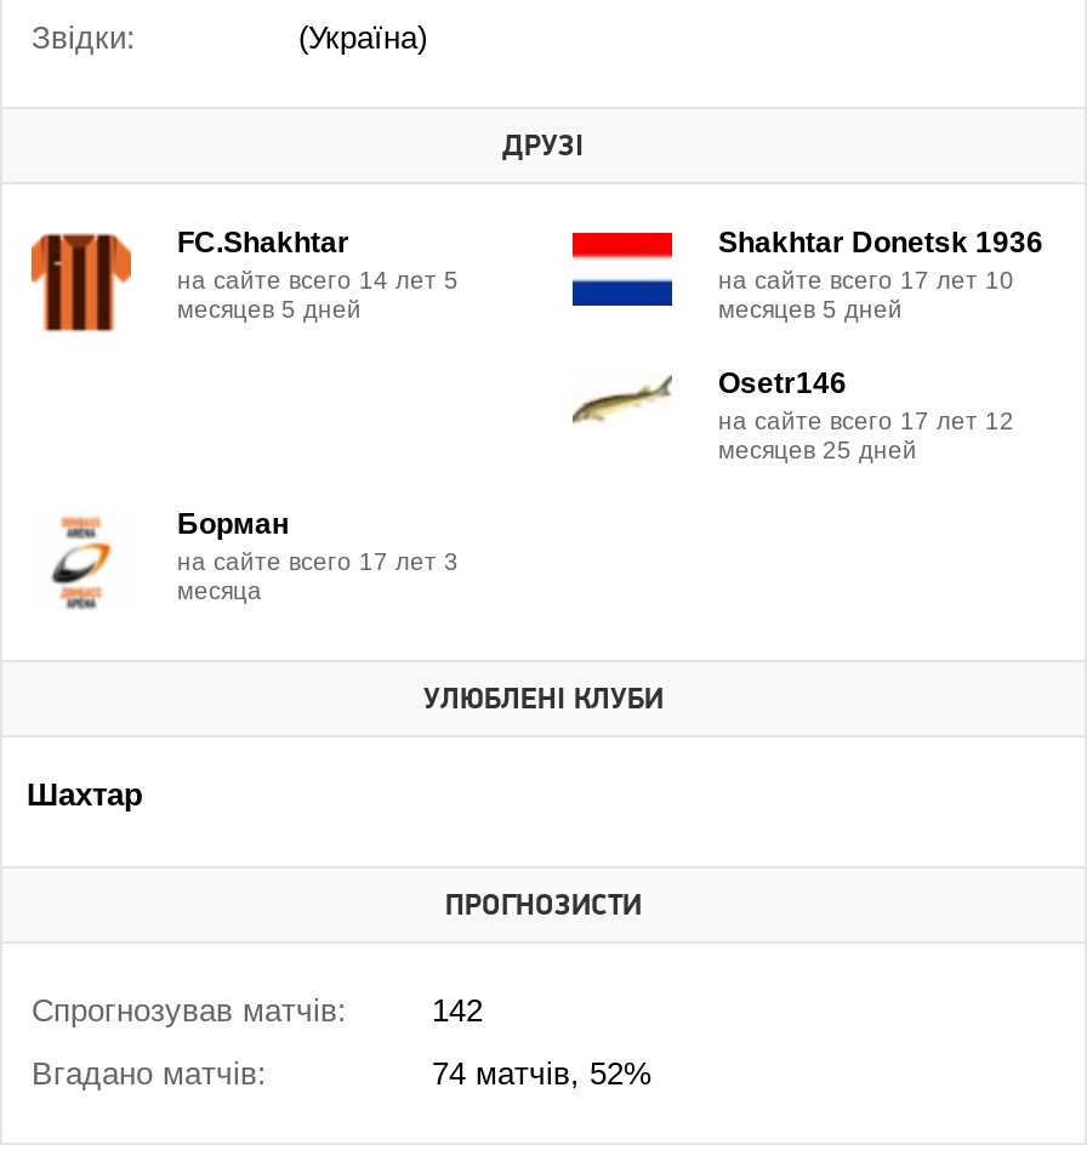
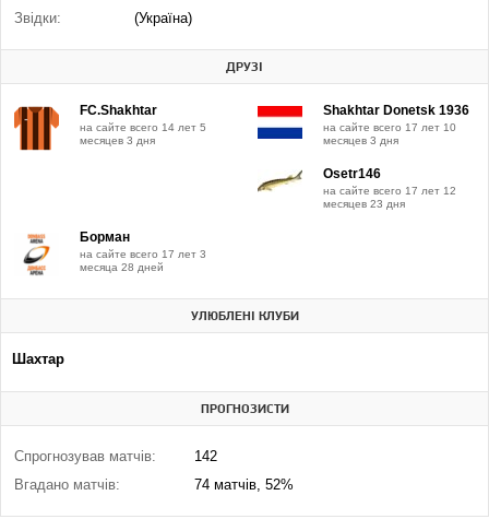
[177,296,362,323] месяцев 5 дней -> [80,134,155,146] месяцев 3 дня
[718,296,903,323] месяцев 5 дней -> [323,134,398,146] месяцев 3 дня
[718,437,917,463] месяцев 25 дней -> [323,198,405,210] месяцев 23 дня
[177,577,262,604] месяца -> [80,261,164,273] месяца 28 дней

